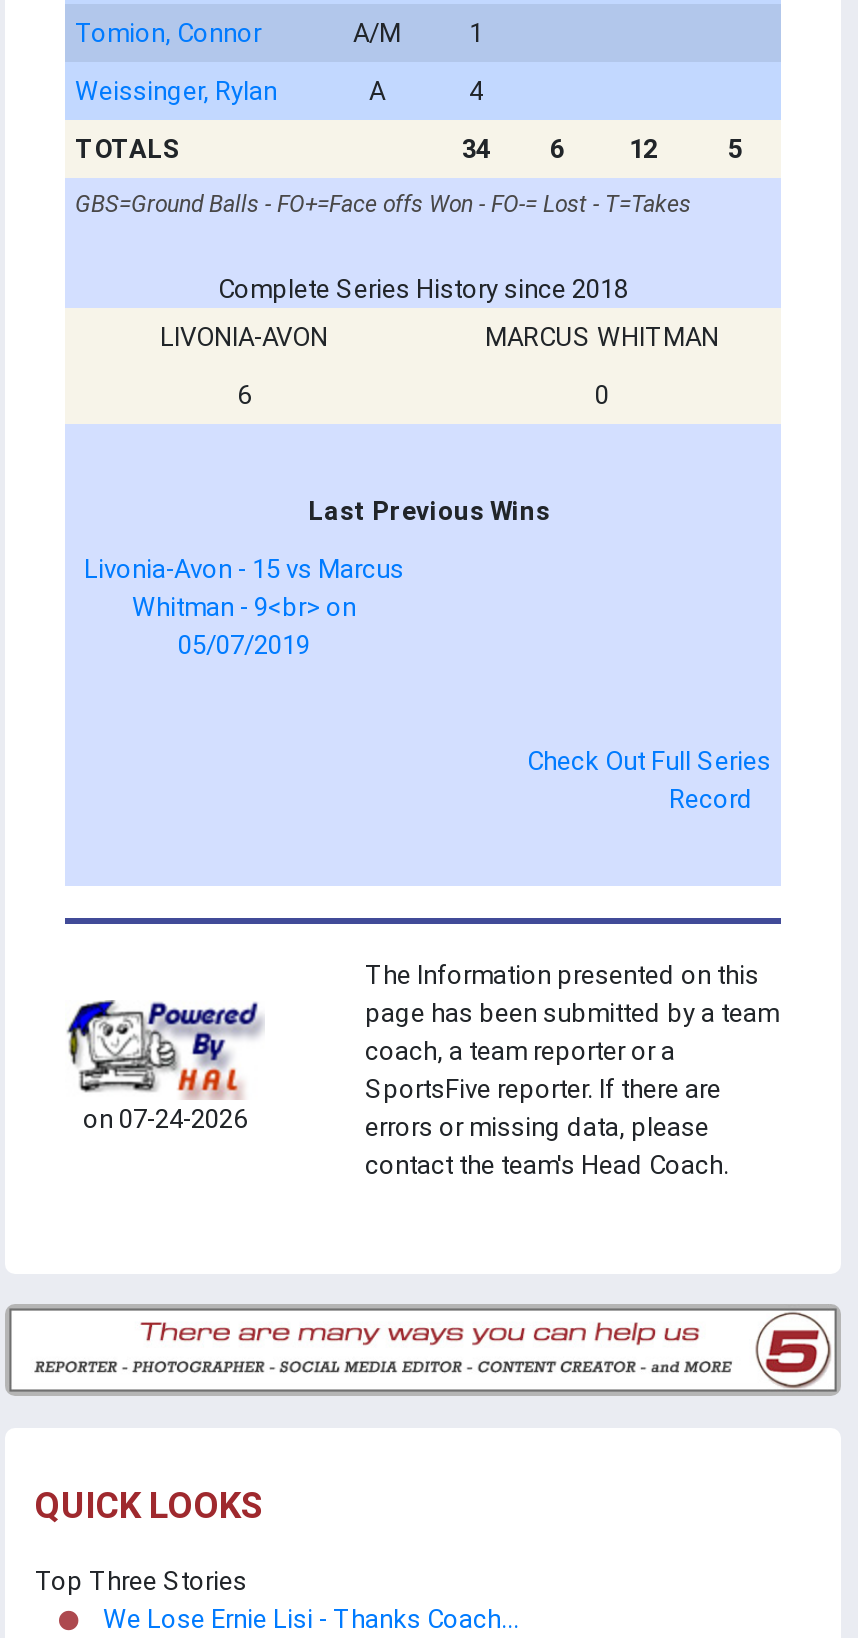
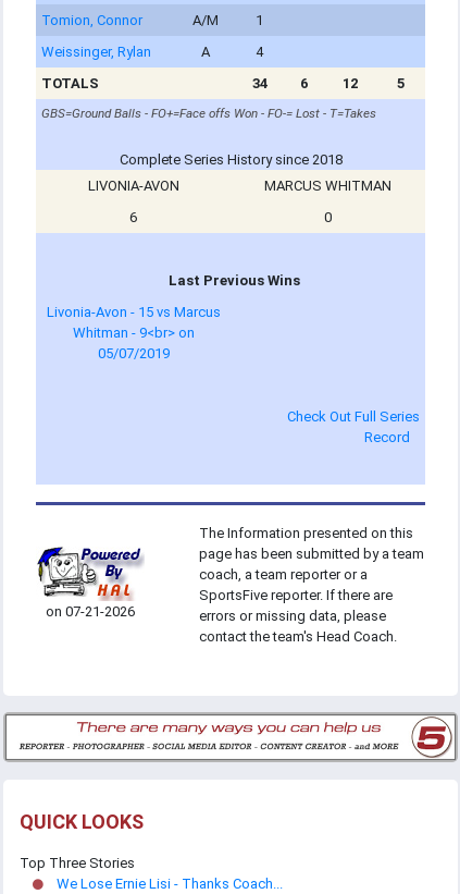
[65,1104,247,1134] on 07-24-2026 -> [36,603,135,620] on 07-21-2026

